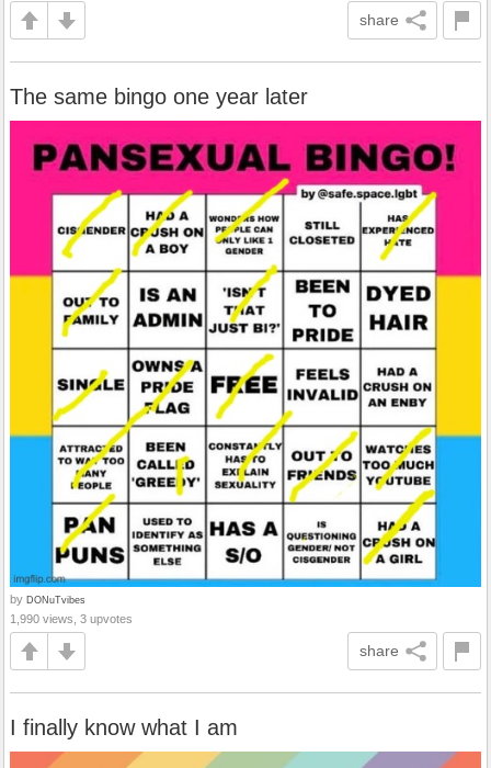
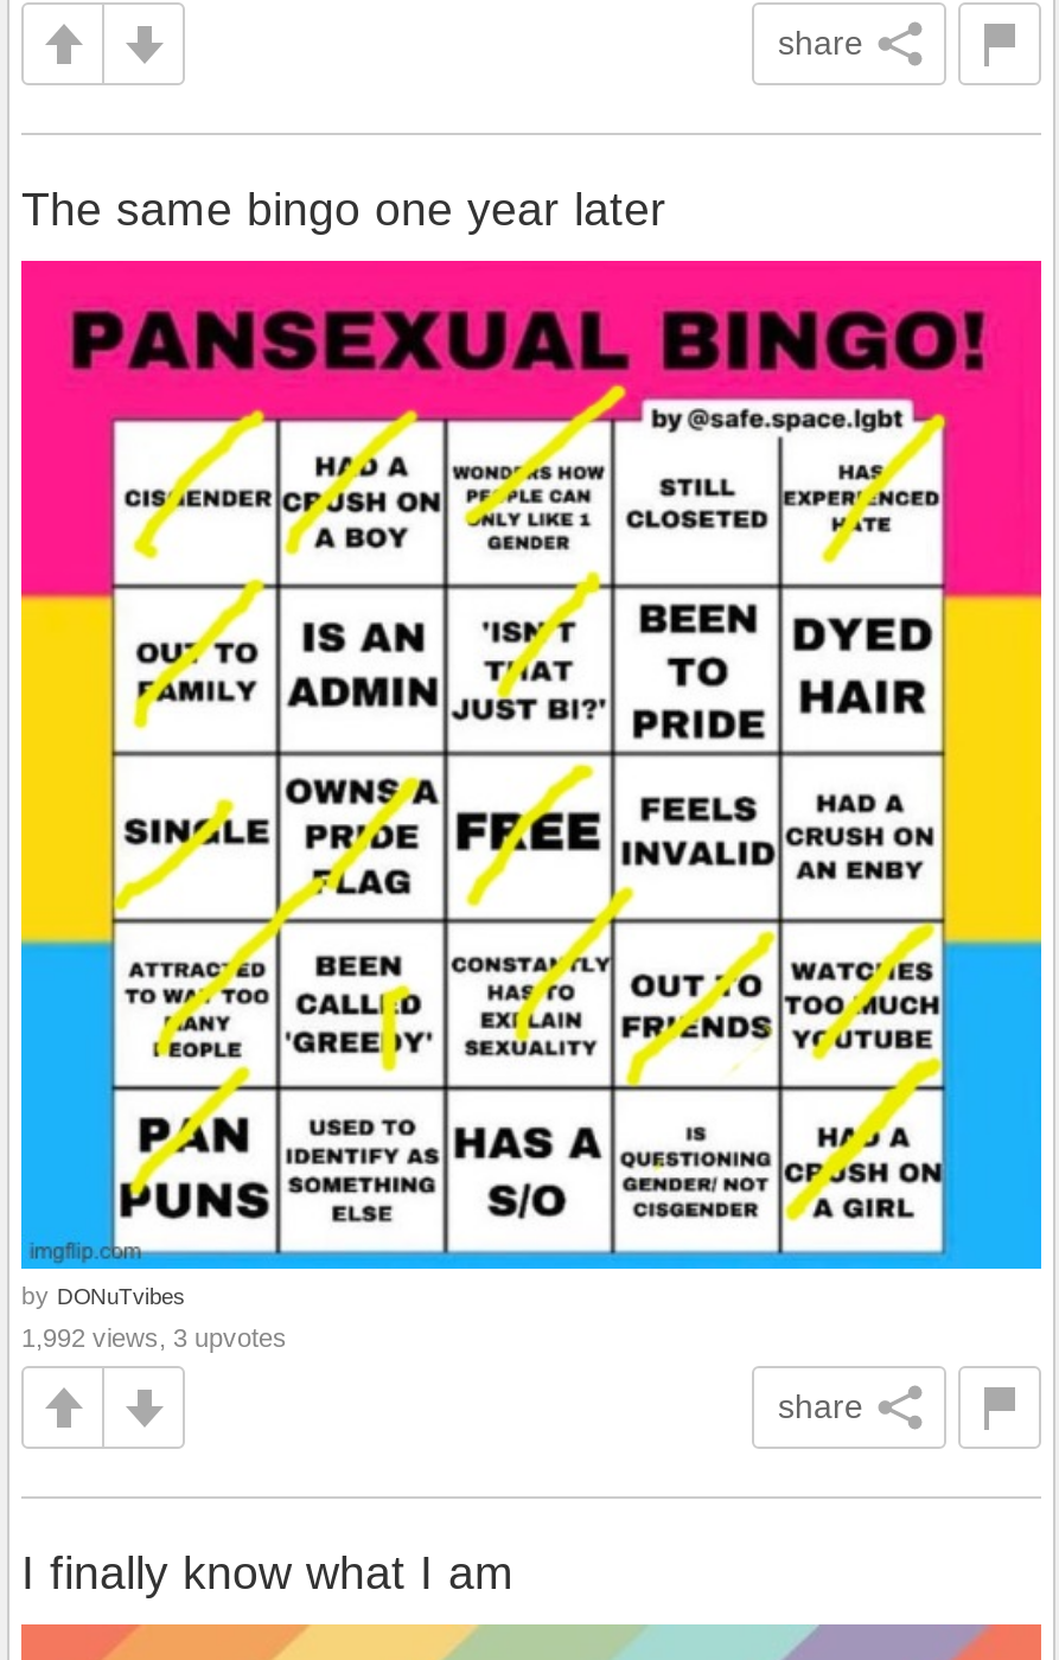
[10,613,133,626] 1,990 views, 3 upvotes -> [21,1324,287,1353] 1,992 views, 3 upvotes

